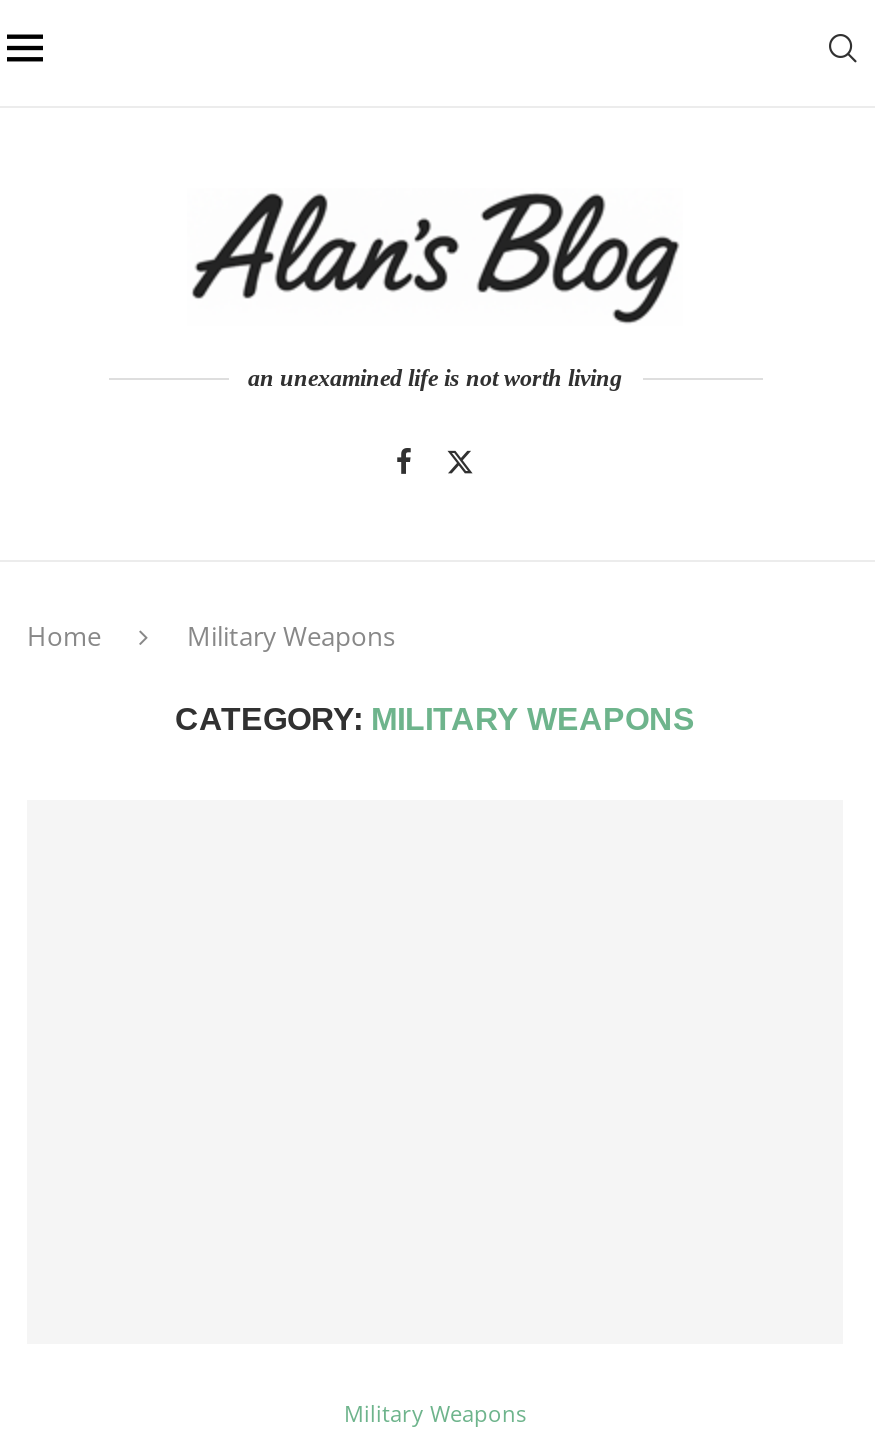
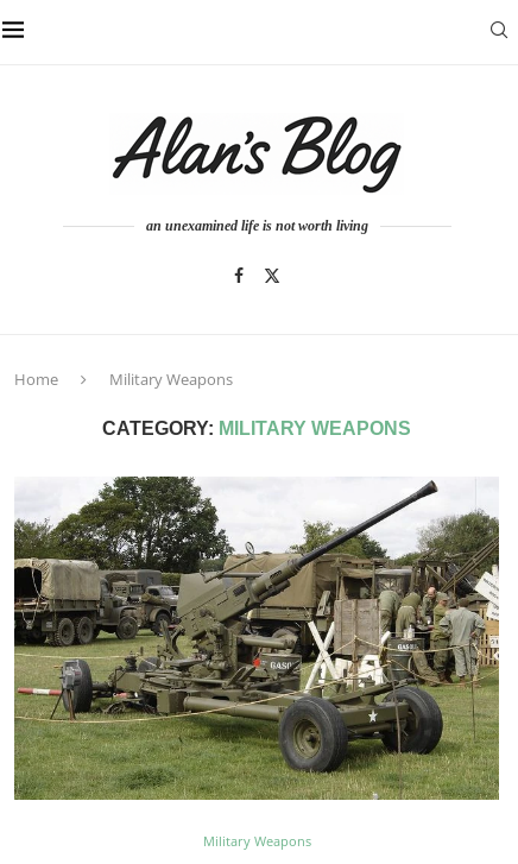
none -> [13,475,500,801] [image]

